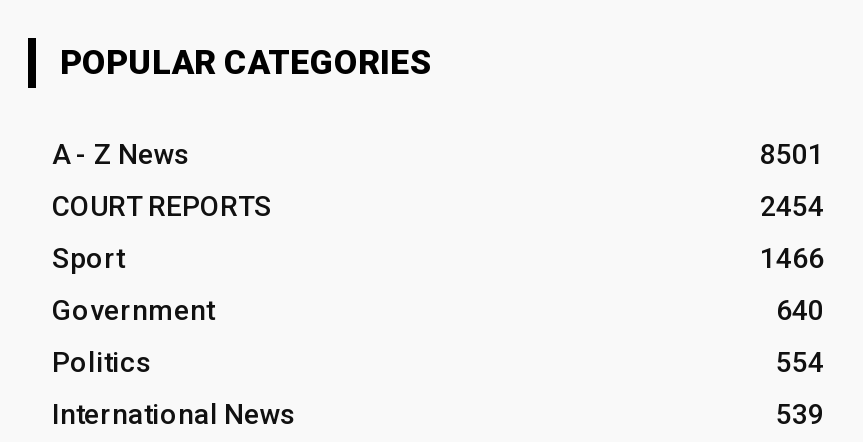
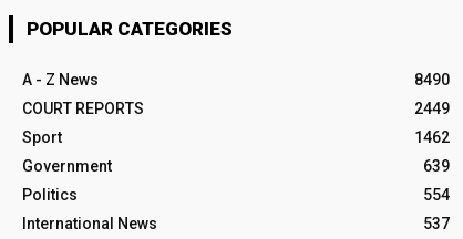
[760,139,824,171] 8501 -> [414,71,450,89] 8490
[760,191,824,223] 2454 -> [414,100,450,118] 2449
[760,243,824,275] 1466 -> [414,129,450,147] 1462
[776,295,824,327] 640 -> [423,158,450,175] 639
[776,399,824,431] 539 -> [423,215,450,233] 537

